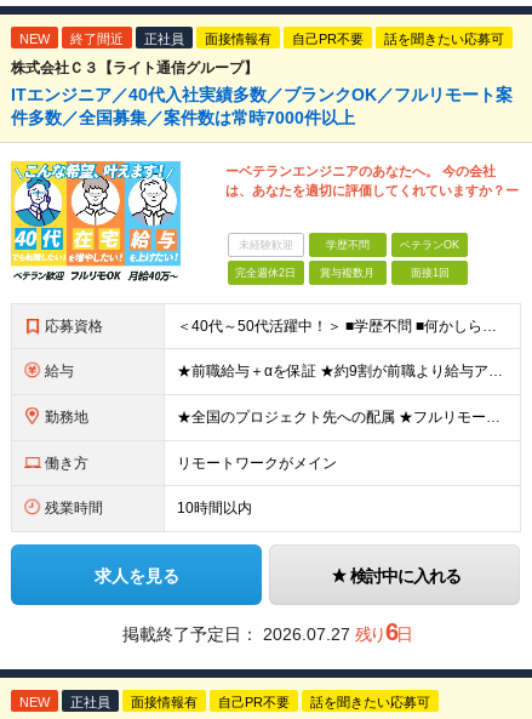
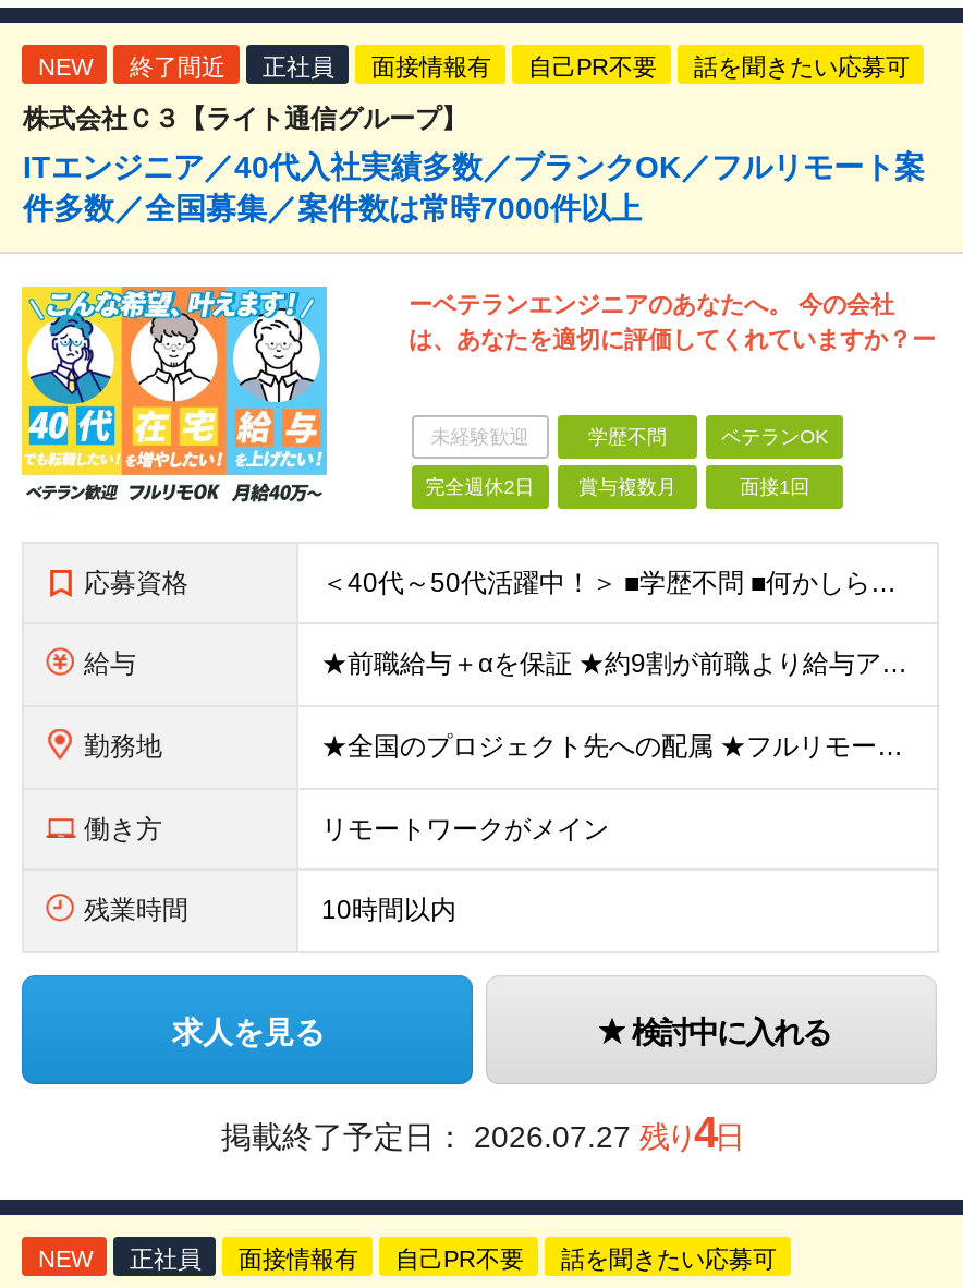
[122,618,411,645] 掲載終了予定日：2026.07.27 残り6日 -> [221,1108,742,1156] 掲載終了予定日：2026.07.27 残り4日

